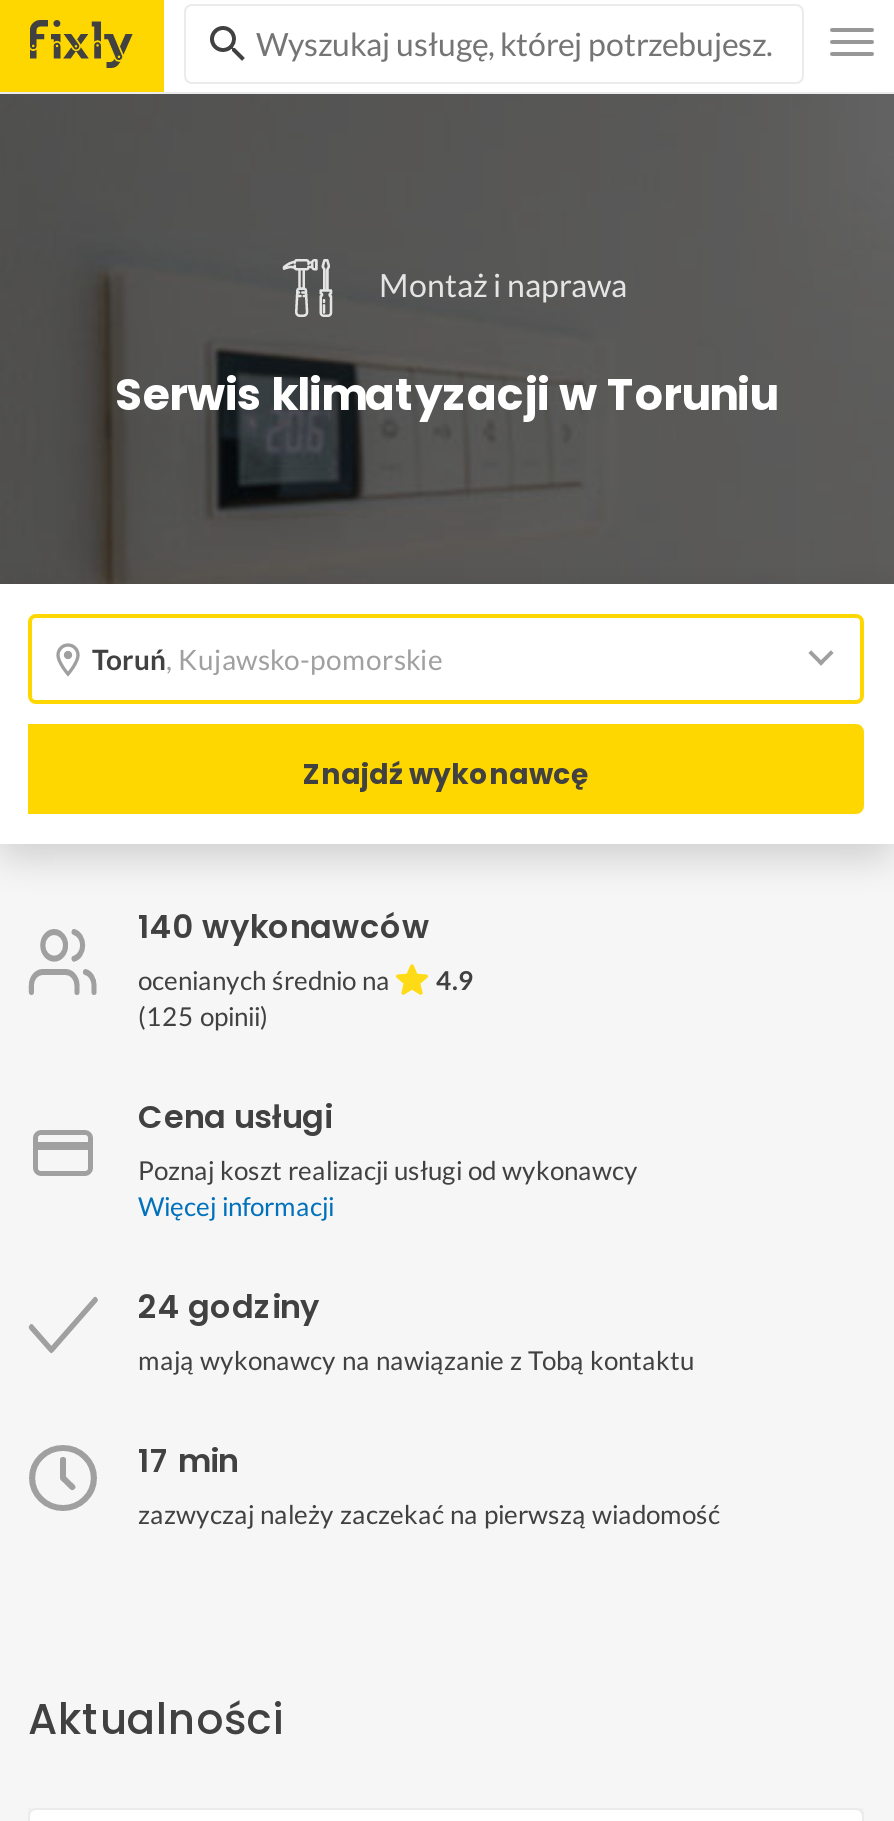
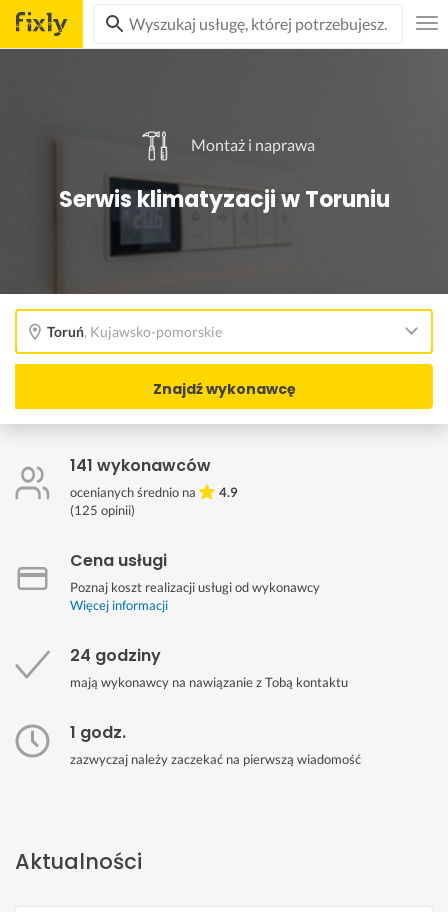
[138,904,430,950] 140 wykonawców -> [70,454,211,477] 141 wykonawców
[138,1438,238,1484] 17 min -> [70,721,126,744] 1 godz.

